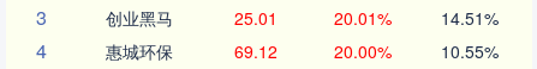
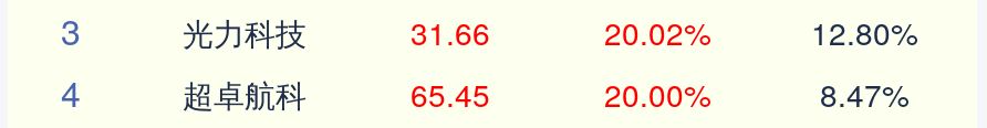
[106,6,498,30] 创业黑马 | 25.01 | 20.01% | 14.51% -> [183,11,917,55] 光力科技 | 31.66 | 20.02% | 12.80%
[106,39,277,63] 惠城环保 | 69.12 -> [183,72,490,117] 超卓航科 | 65.45
[440,39,498,63] 10.55% -> [820,72,908,117] 8.47%

